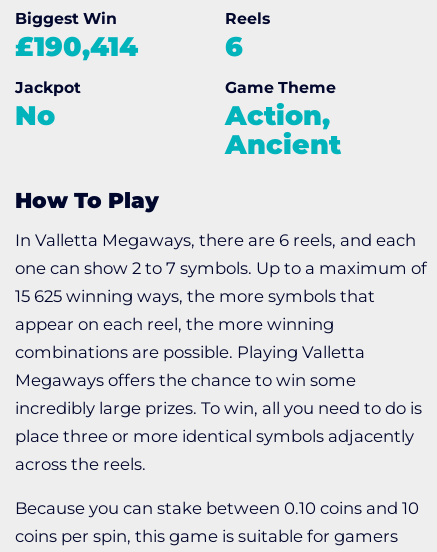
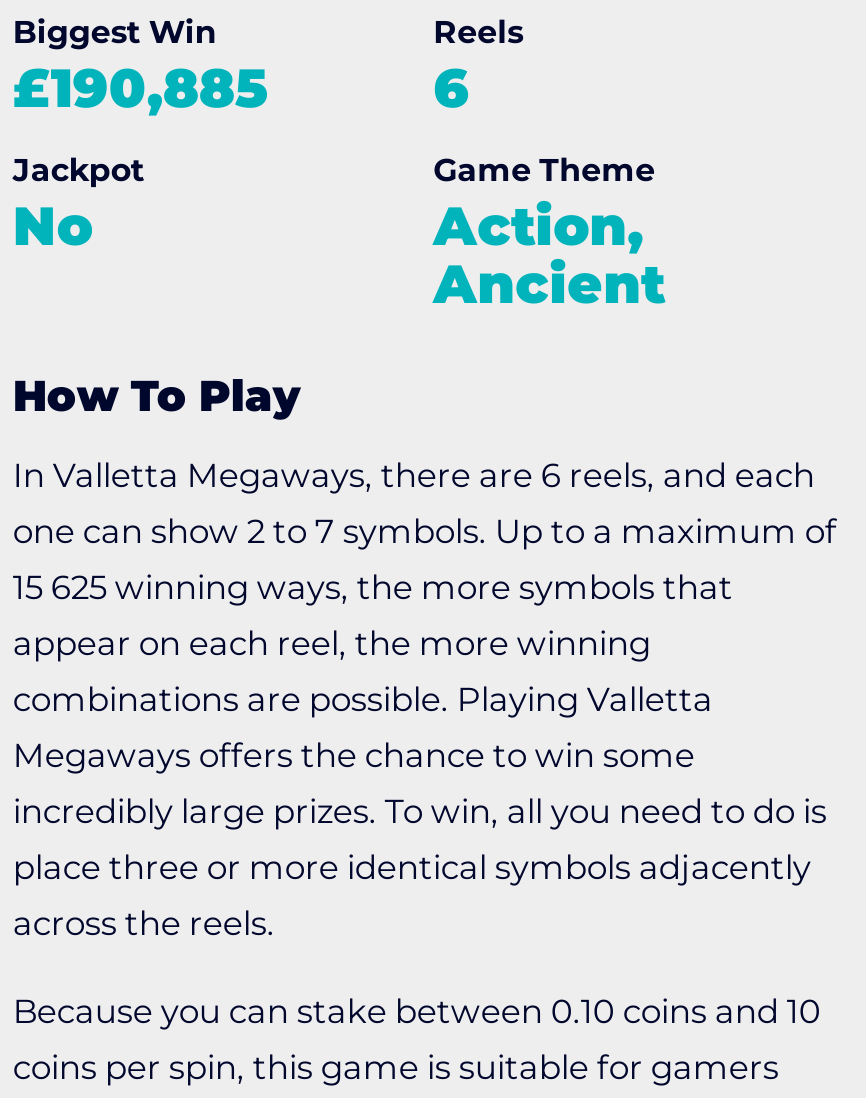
[15,30,138,63] £190,414 -> [13,56,269,122] £190,885

